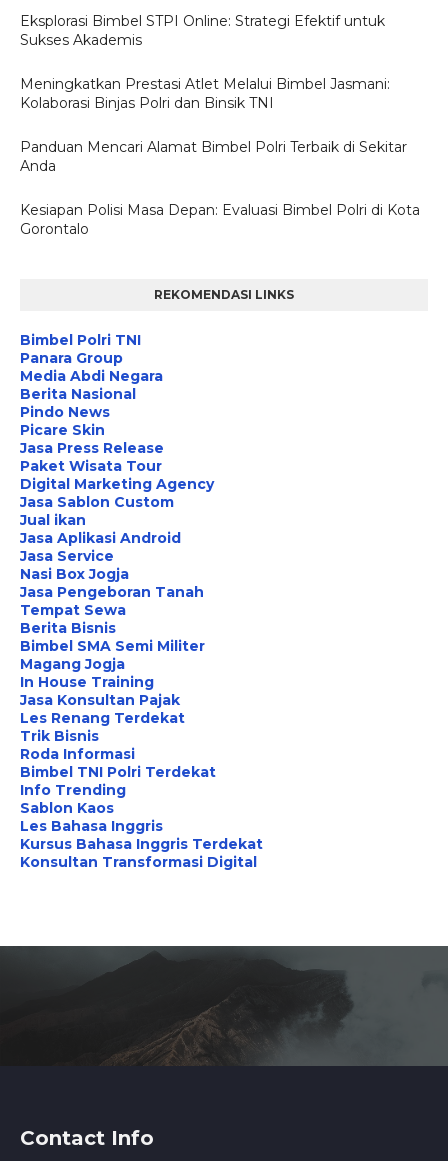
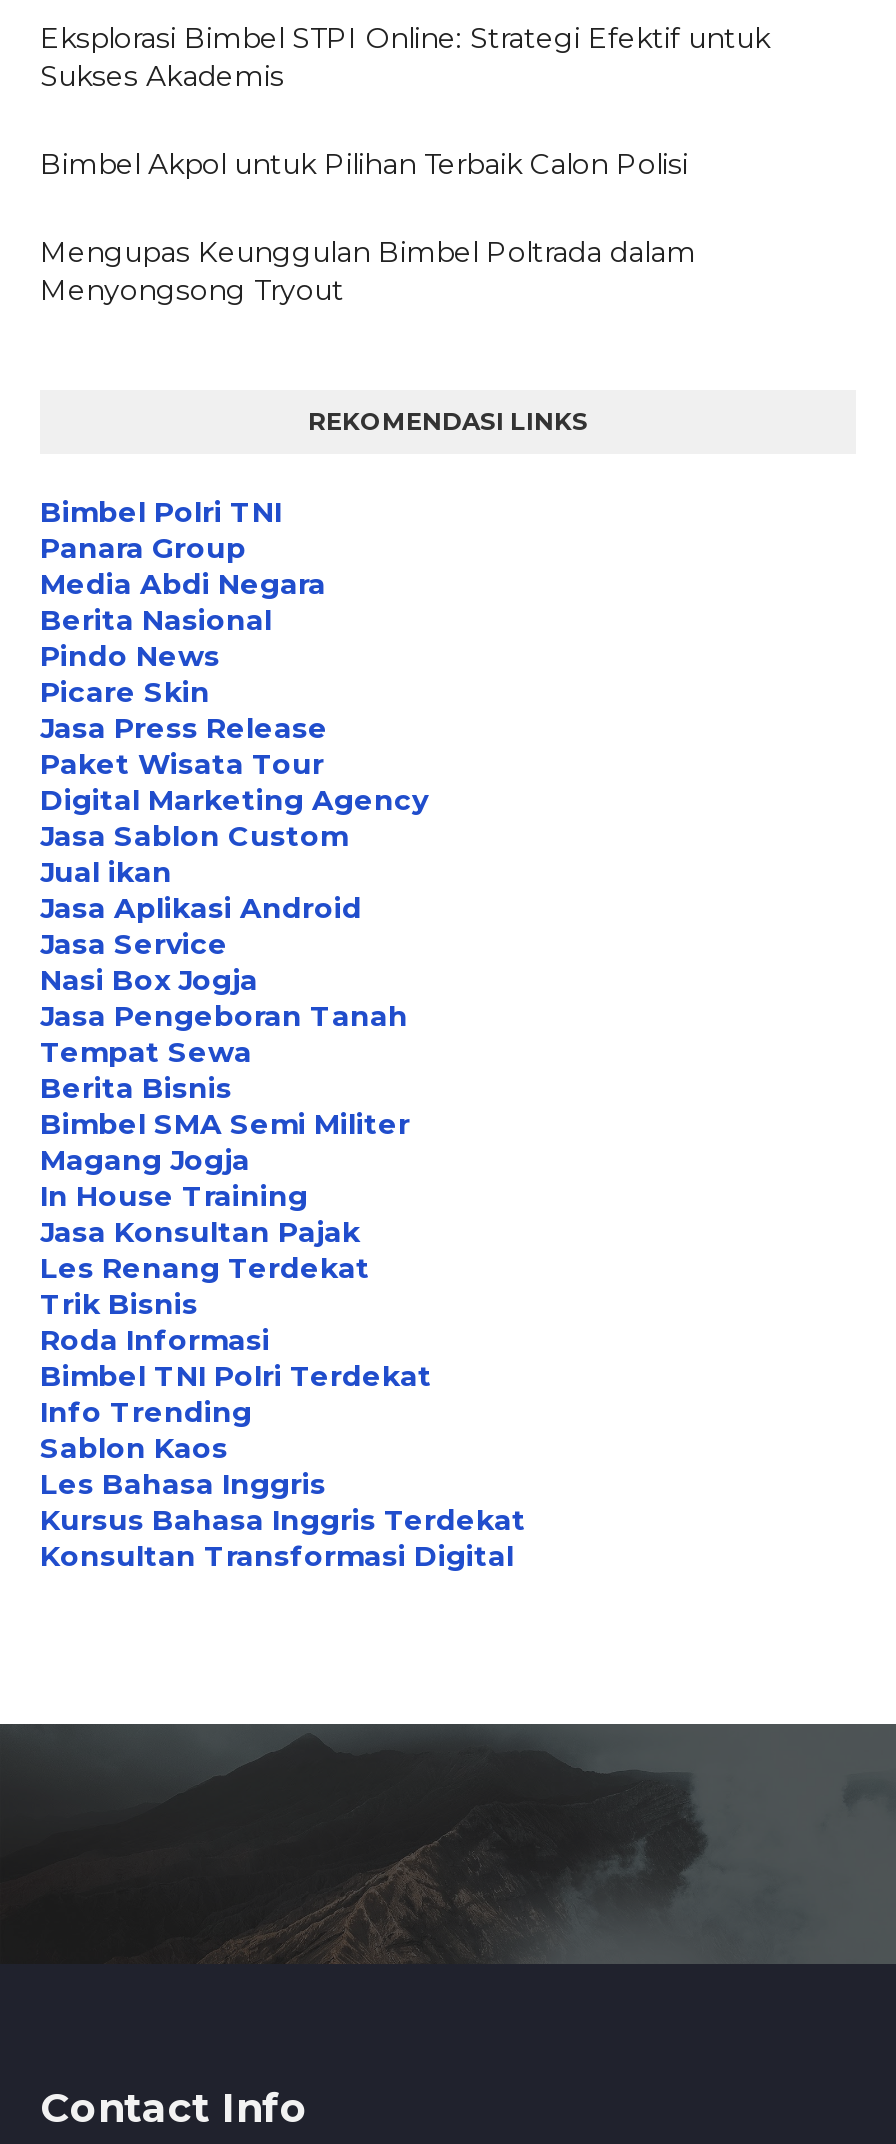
[20,74,420,237] Meningkatkan Prestasi Atlet Melalui Bimbel Jasmani: | Kolaborasi Binjas Polri dan Binsik TNI | Panduan Mencari Alamat Bimbel Polri Terbaik di Sekitar | Anda | Kesiapan Polisi Masa Depan: Evaluasi Bimbel Polri di Kota | Gorontalo -> [40,145,696,307] Bimbel Akpol untuk Pilihan Terbaik Calon Polisi | Mengupas Keunggulan Bimbel Poltrada dalam | Menyongsong Tryout

